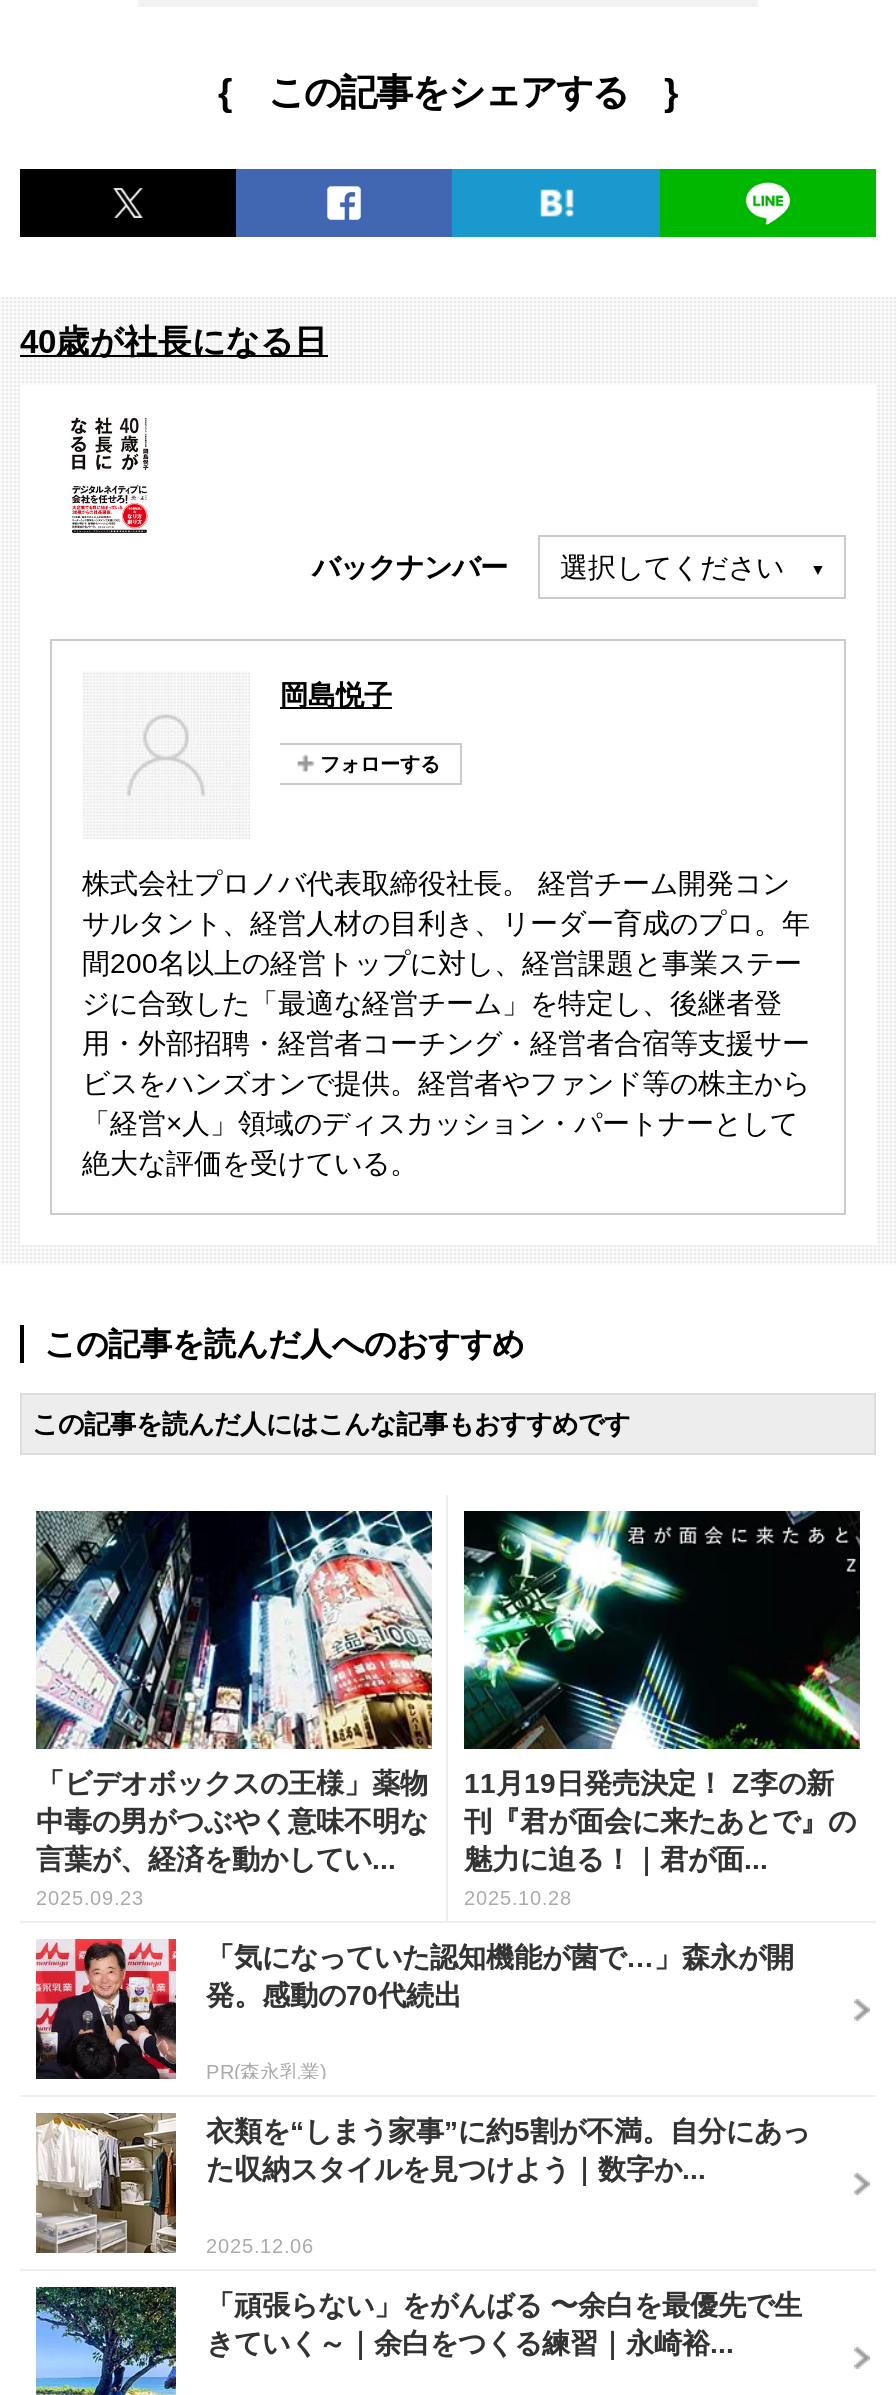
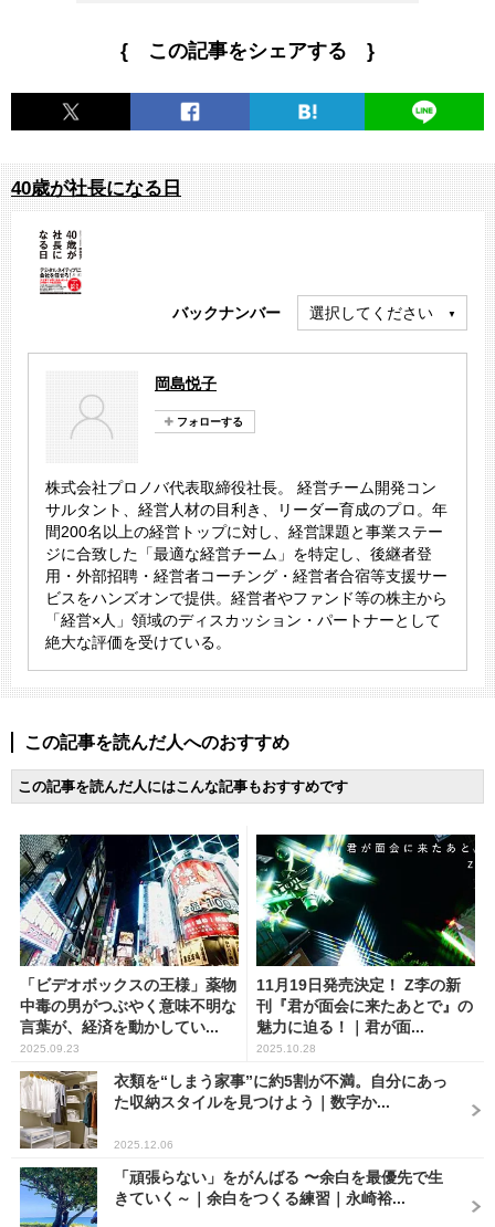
[36,1937,794,2083] [image] | 「気になっていた認知機能が菌で…」森永が開 | 発。感動の70代続出 | PR(森永乳業) -> none

